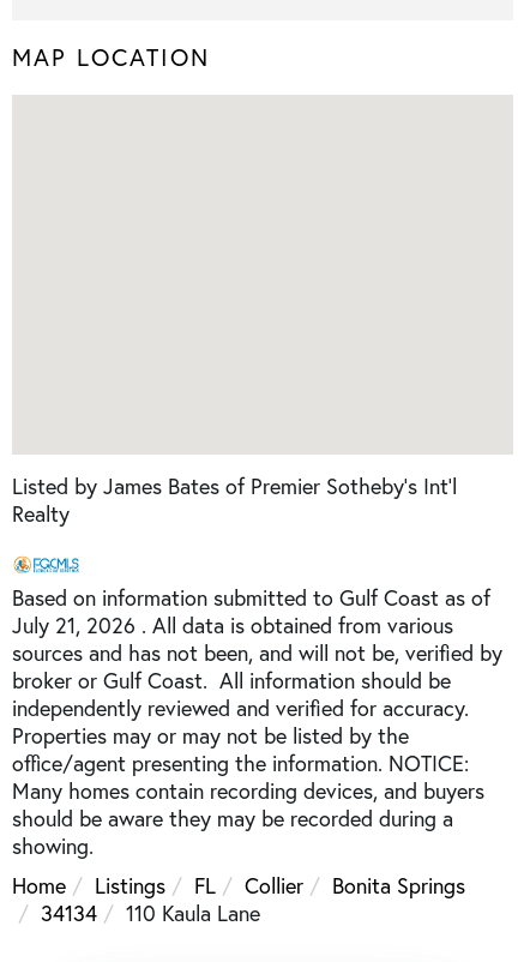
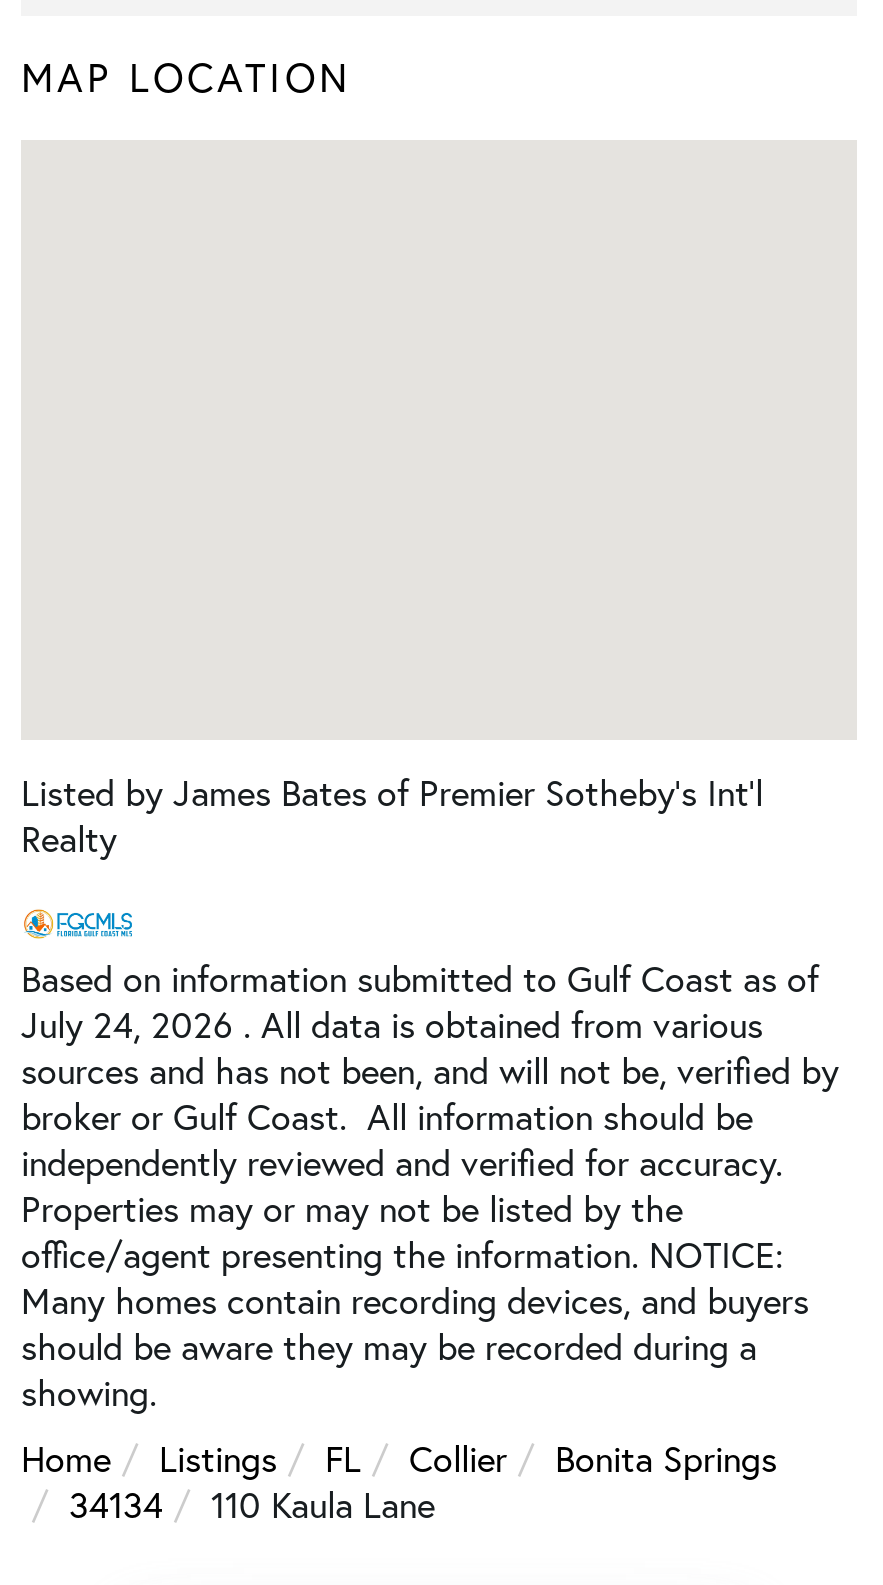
[12,611,453,639] July 21, 2026 . All data is obtained from various -> [21,1001,763,1047] July 24, 2026 . All data is obtained from various

